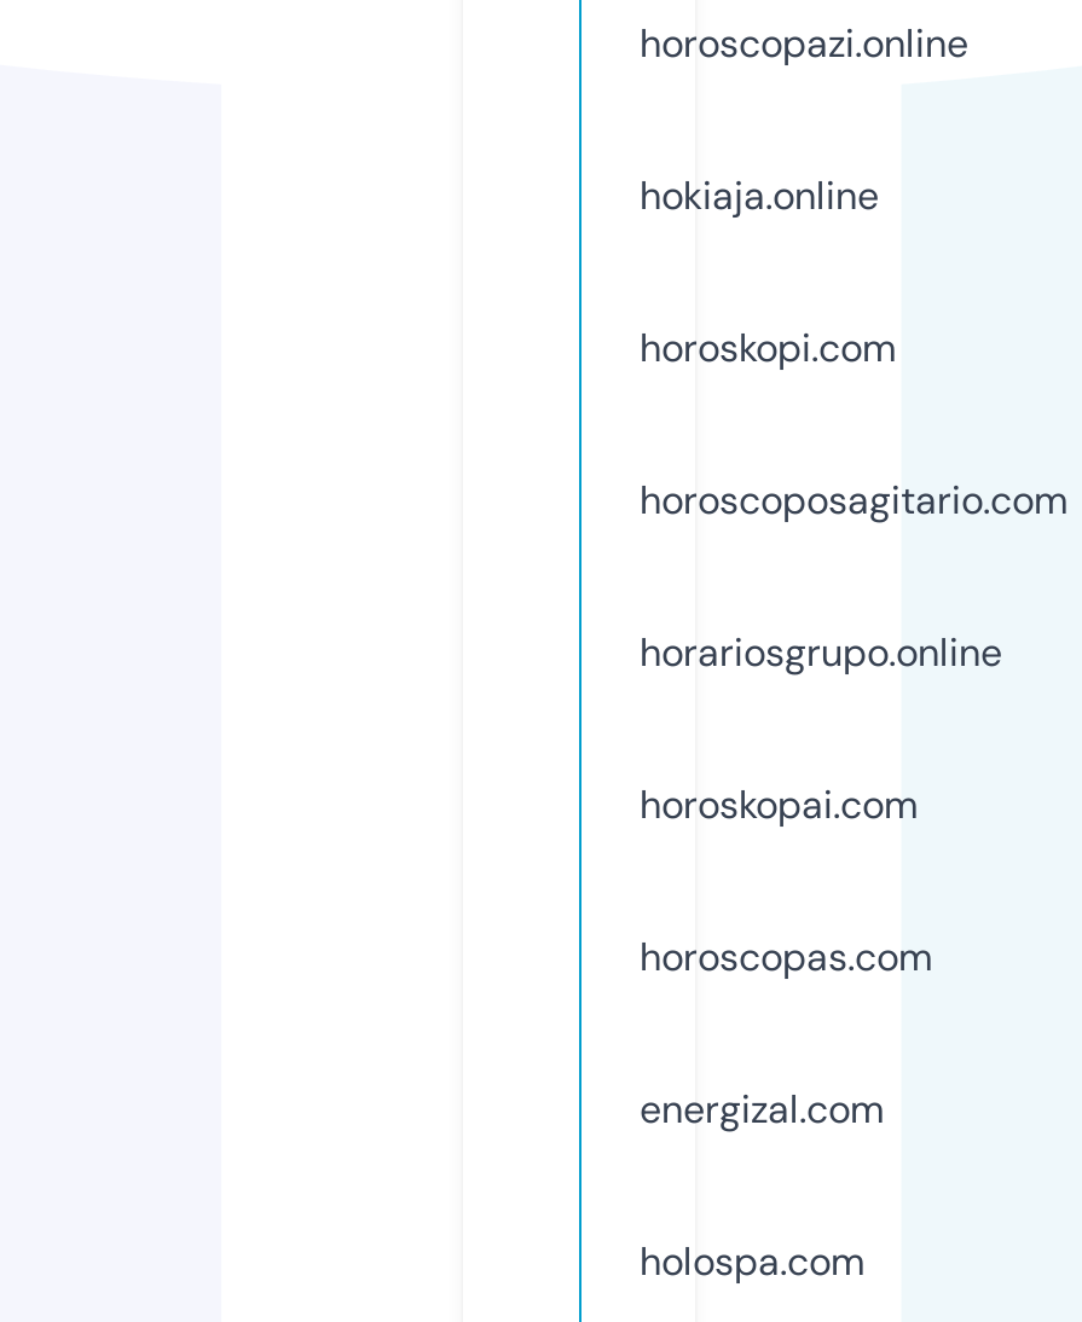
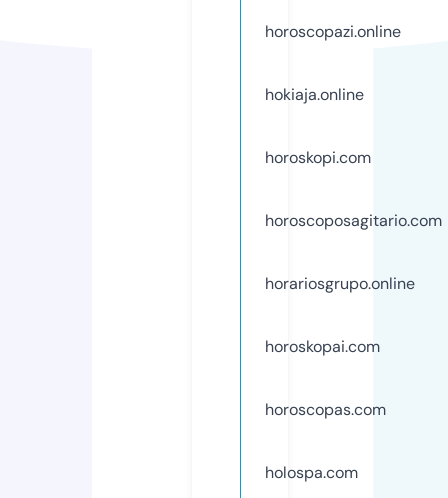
[640,1083,884,1134] energizal.com -> none

